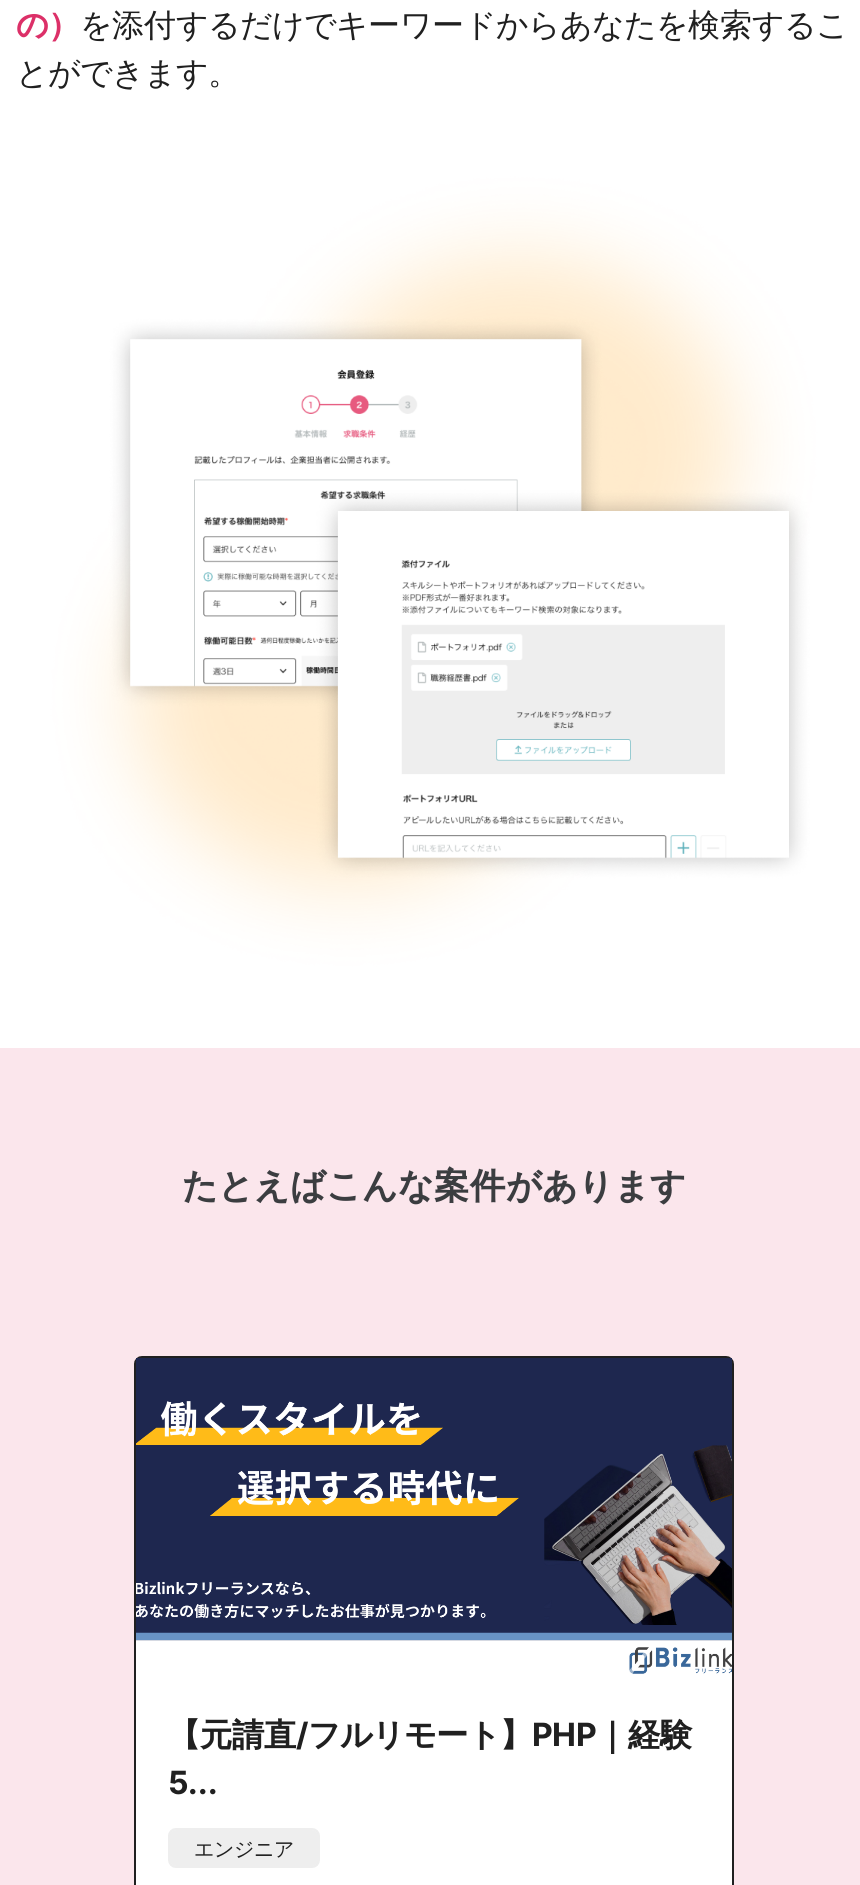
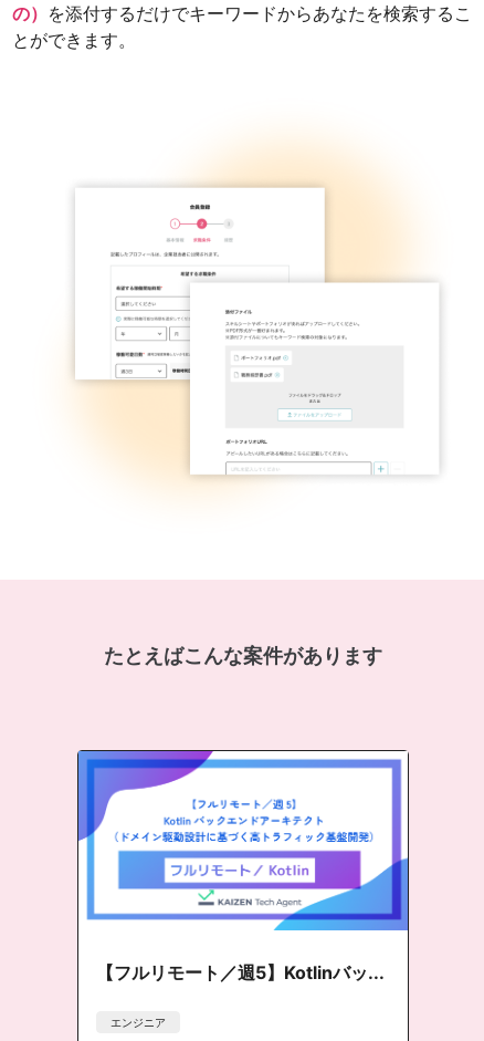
[134,1356,734,1802] [image] | 【元請直/フルリモート】PHP｜経験 | 5... -> [77,750,409,984] [image] | 【フルリモート／週5】Kotlinバッ...

